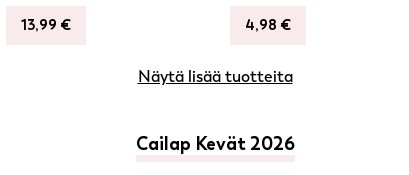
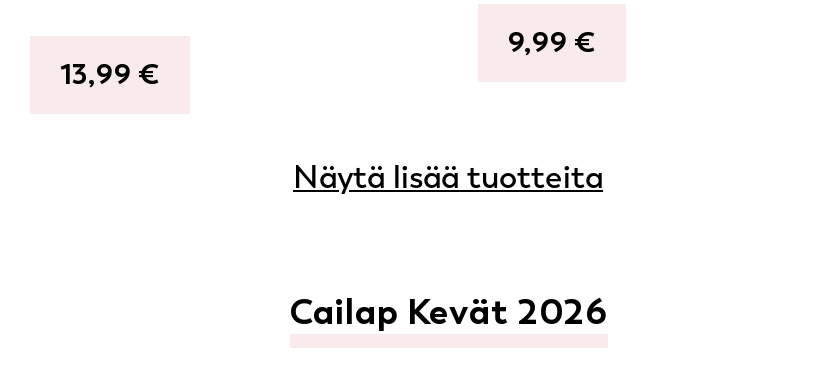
[245,17,291,34] 4,98 € -> [508,26,596,60] 9,99 €

